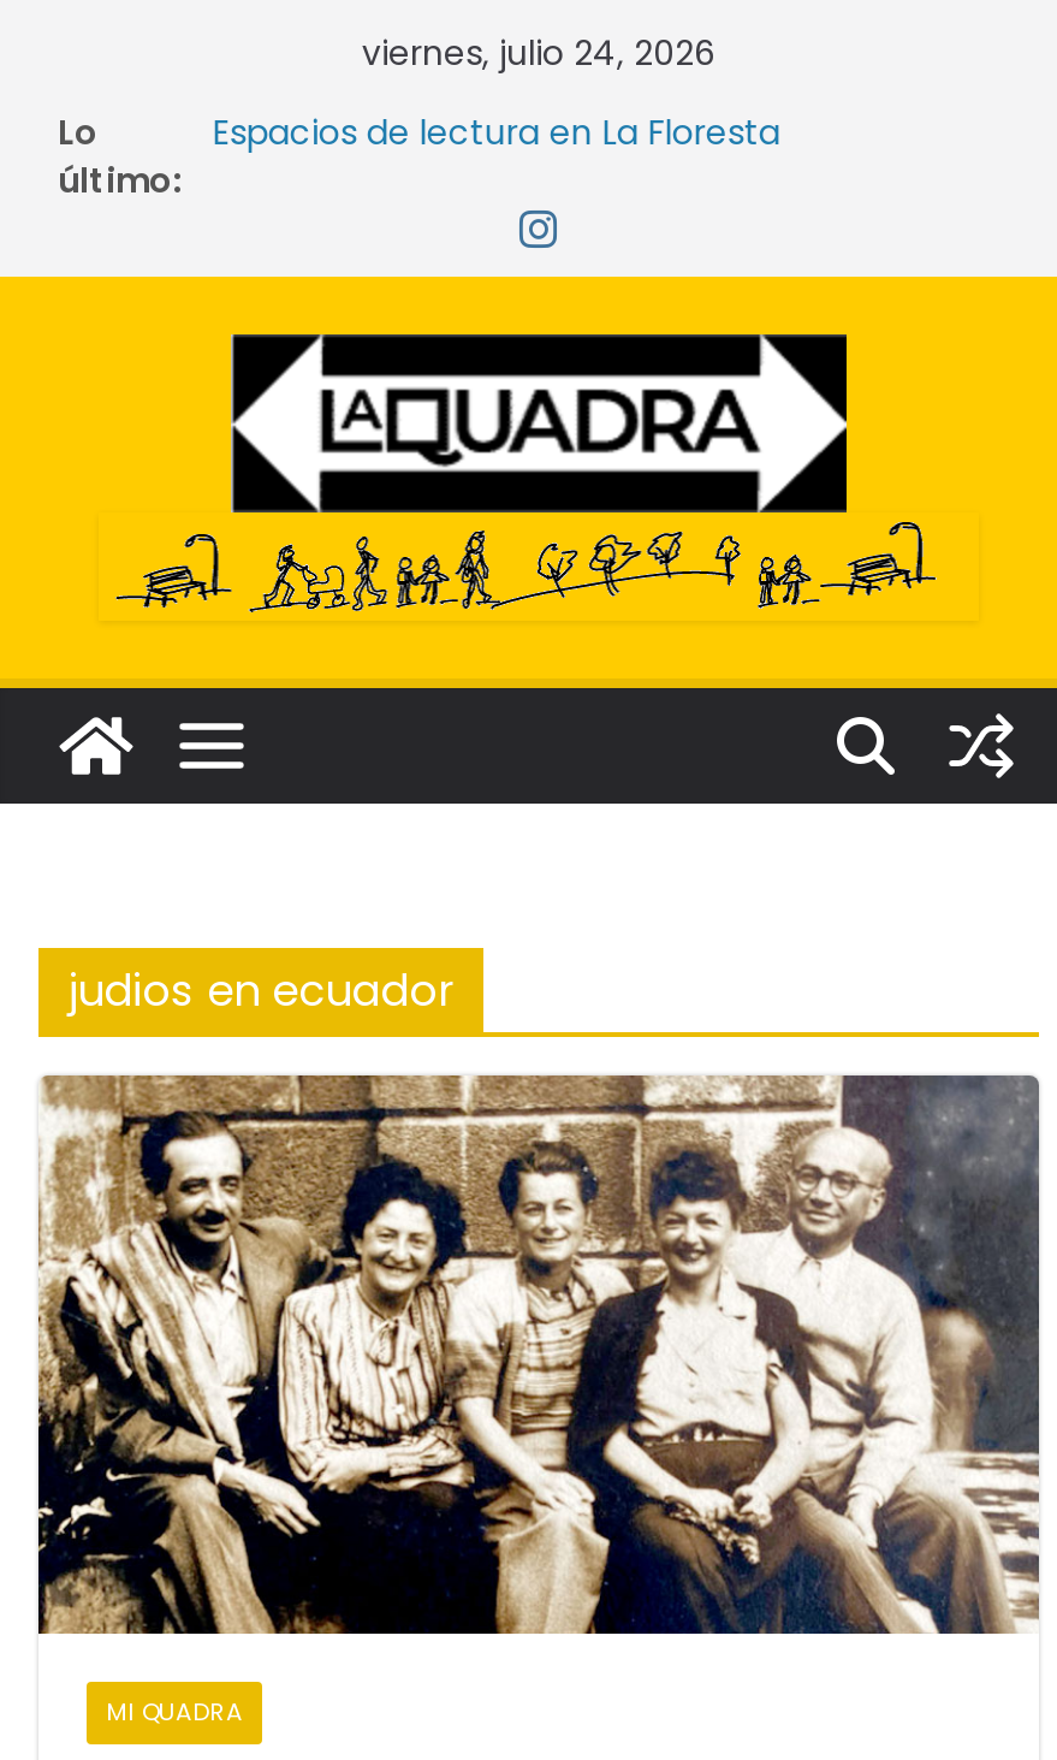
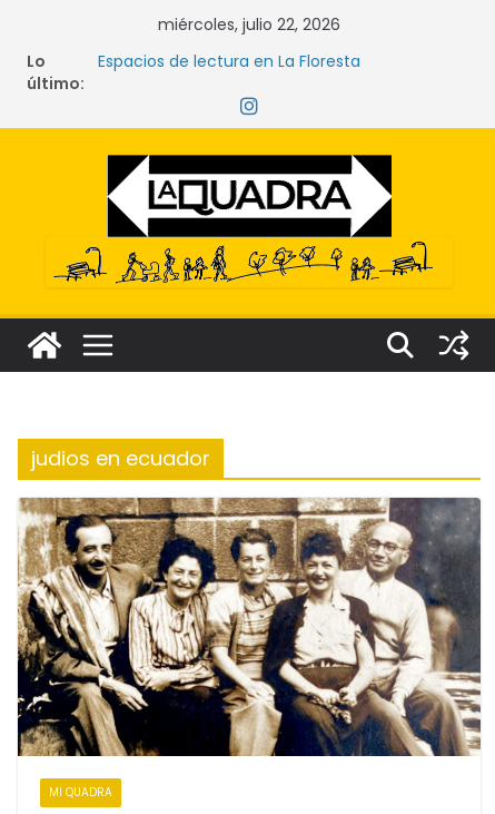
[362,29,715,77] viernes, julio 24, 2026 -> [158,13,340,36] miércoles, julio 22, 2026

